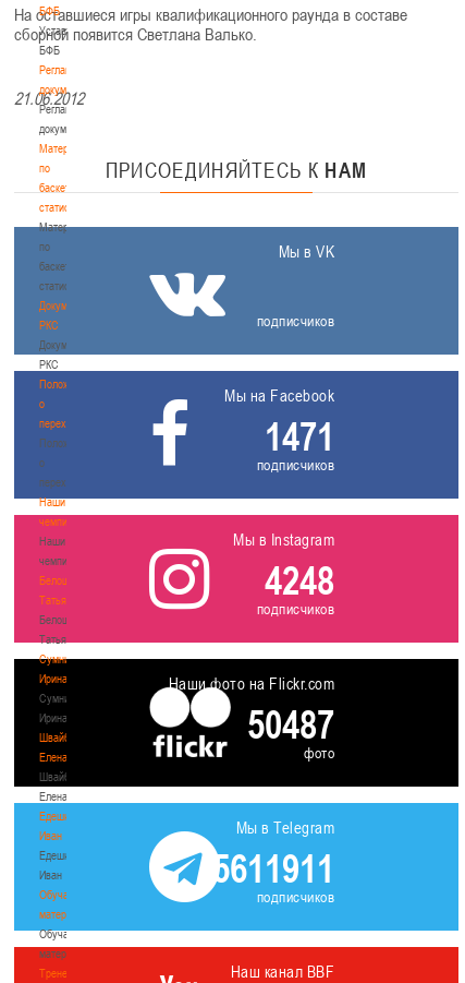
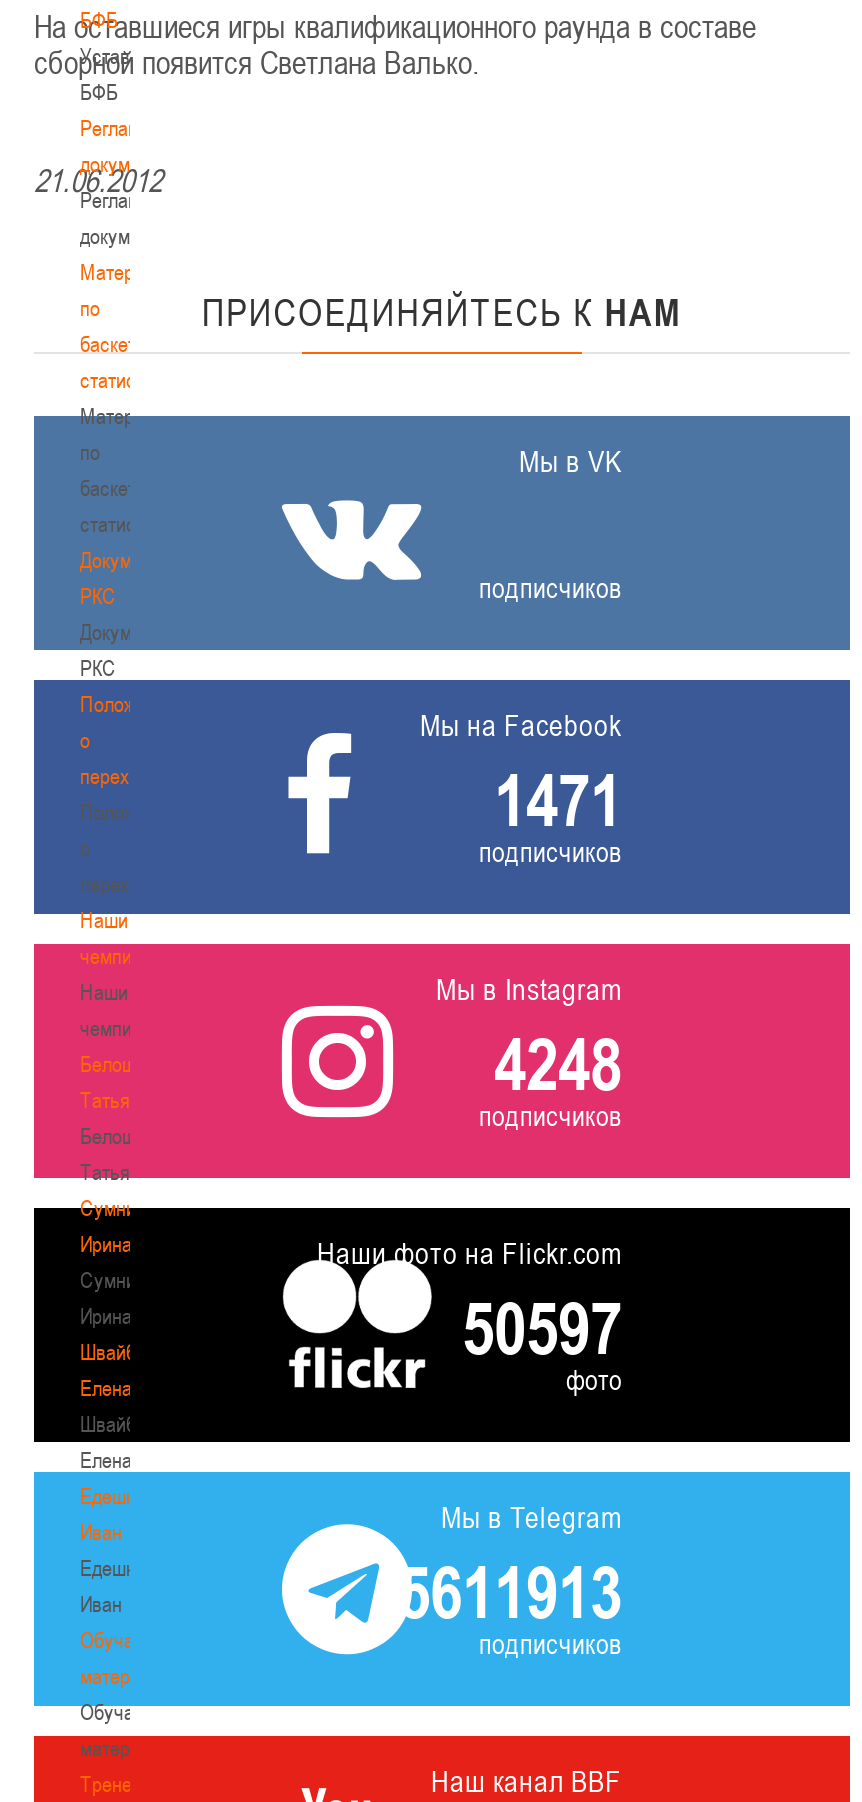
[247,701,334,747] 50487 -> [462,1285,622,1369] 50597
[212,845,334,891] 5611911 -> [398,1549,622,1633] 5611913

